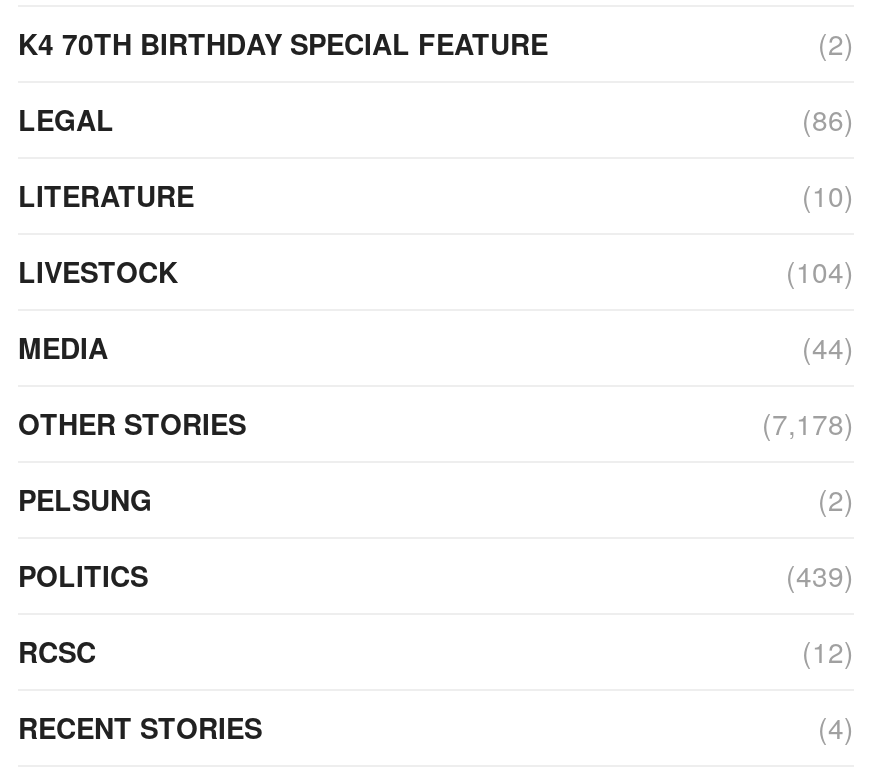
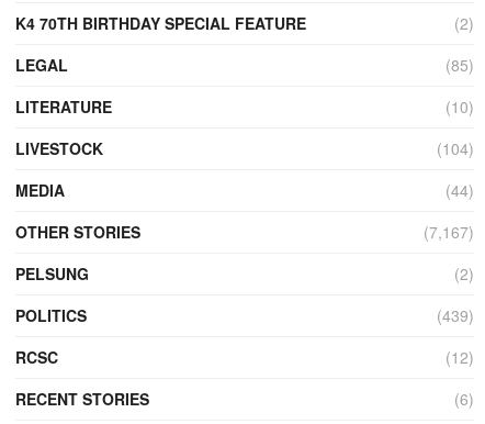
[802,99,854,139] (86) -> [445,54,474,76] (85)
[762,403,854,443] (7,178) -> [424,221,474,243] (7,167)
[818,707,854,747] (4) -> [454,388,474,410] (6)

